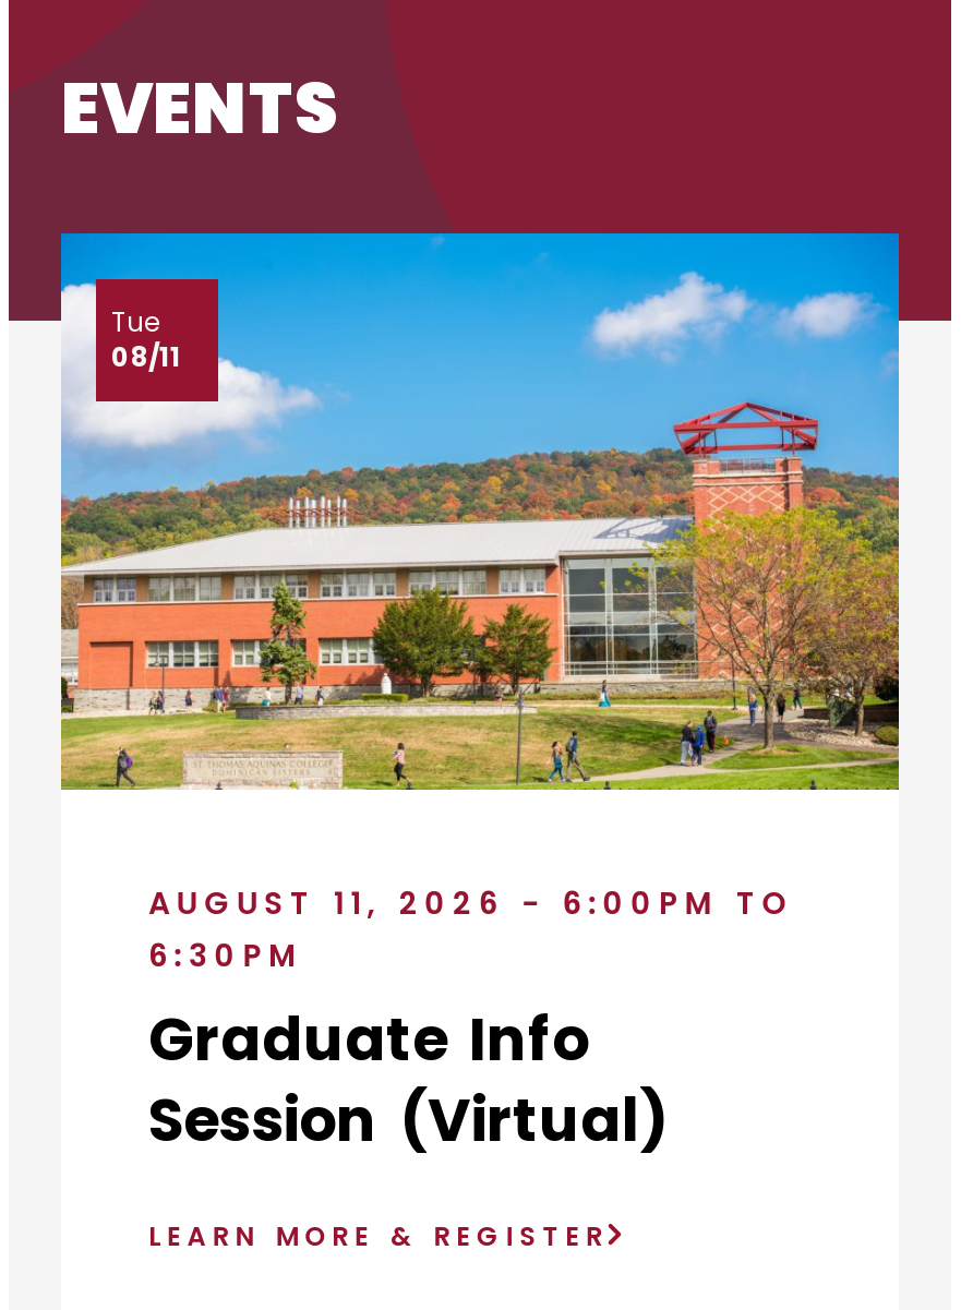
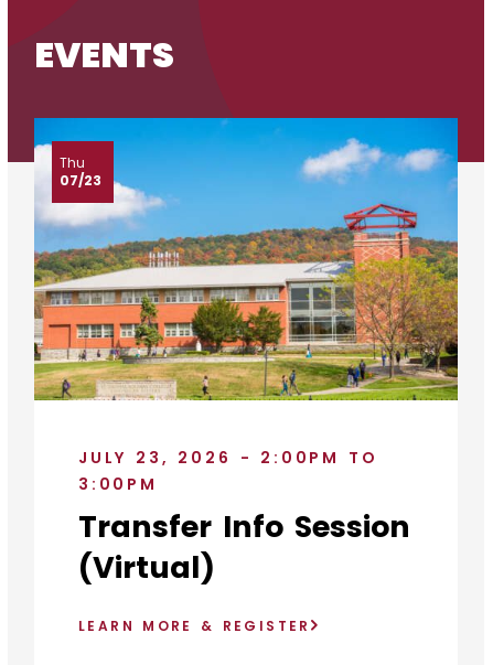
[111,302,181,374] Tue | 08/11 -> [60,153,101,189] Thu | 07/23
[148,880,794,1160] AUGUST 11, 2026 - 6:00PM TO | 6:30PM | Graduate Info | Session (Virtual) -> [78,447,410,588] JULY 23, 2026 - 2:00PM TO | 3:00PM | Transfer Info Session | (Virtual)

